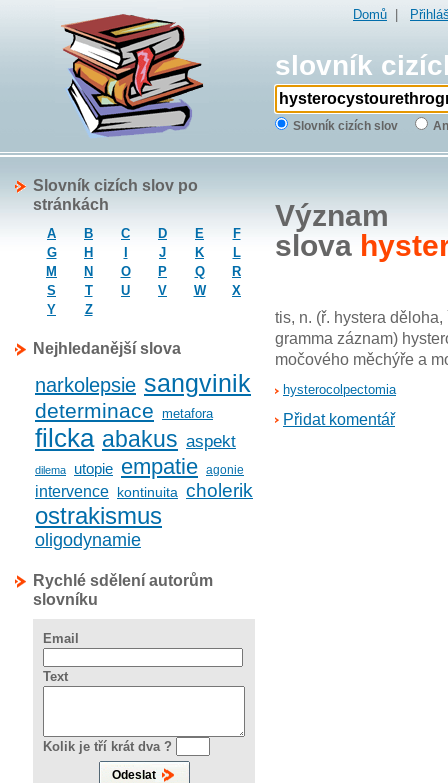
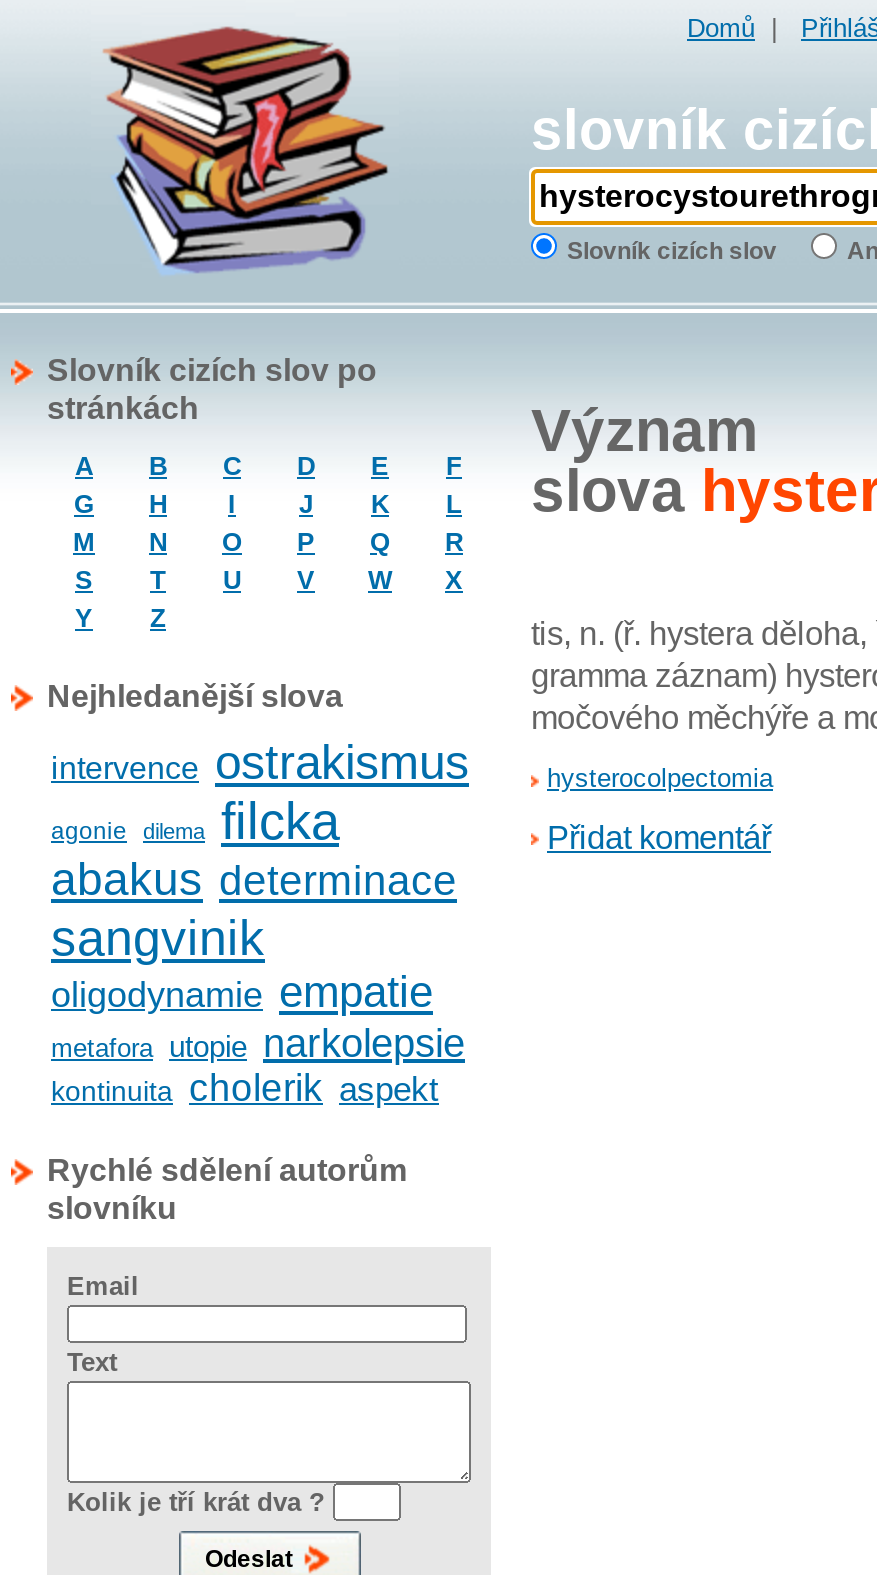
[35,369,251,453] narkolepsie sangvinik | determinace metafora | filcka abakus aspekt -> [51,735,469,845] intervence ostrakismus | agonie
[35,454,253,550] utopie empatie agonie | intervence kontinuita cholerik | ostrakismus | oligodynamie -> [51,791,465,1109] filcka | abakus determinace | sangvinik | oligodynamie empatie | metafora utopie narkolepsie | kontinuita cholerik aspekt
moved [35,464,66,476] -> [143,819,205,843]: dilema

